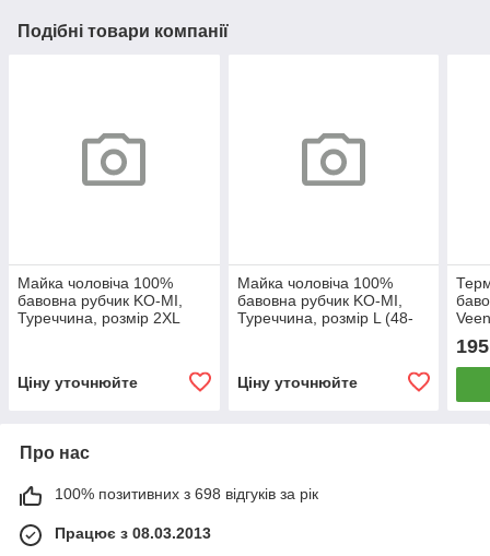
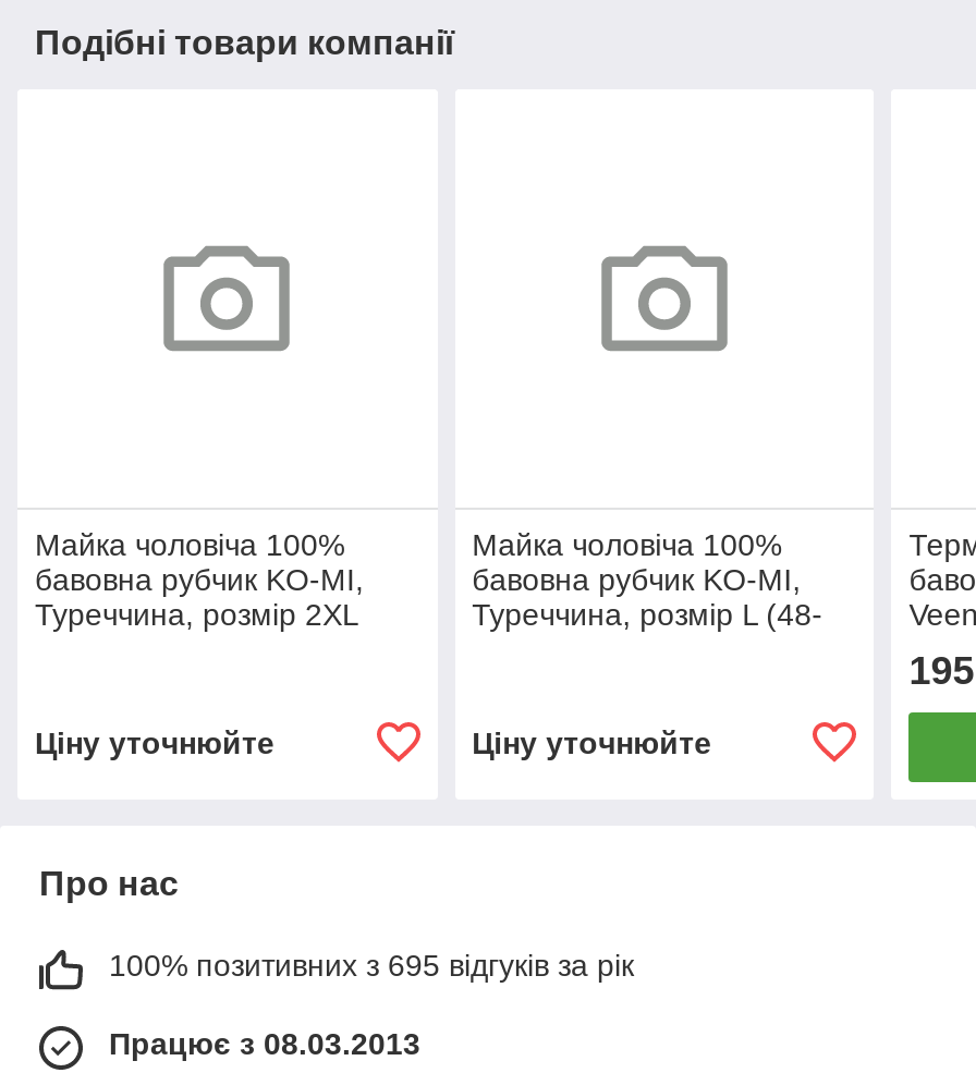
[55,485,318,503] 100% позитивних з 698 відгуків за рік -> [109,949,634,983] 100% позитивних з 695 відгуків за рік

